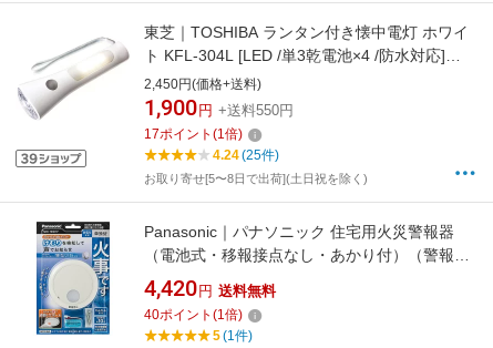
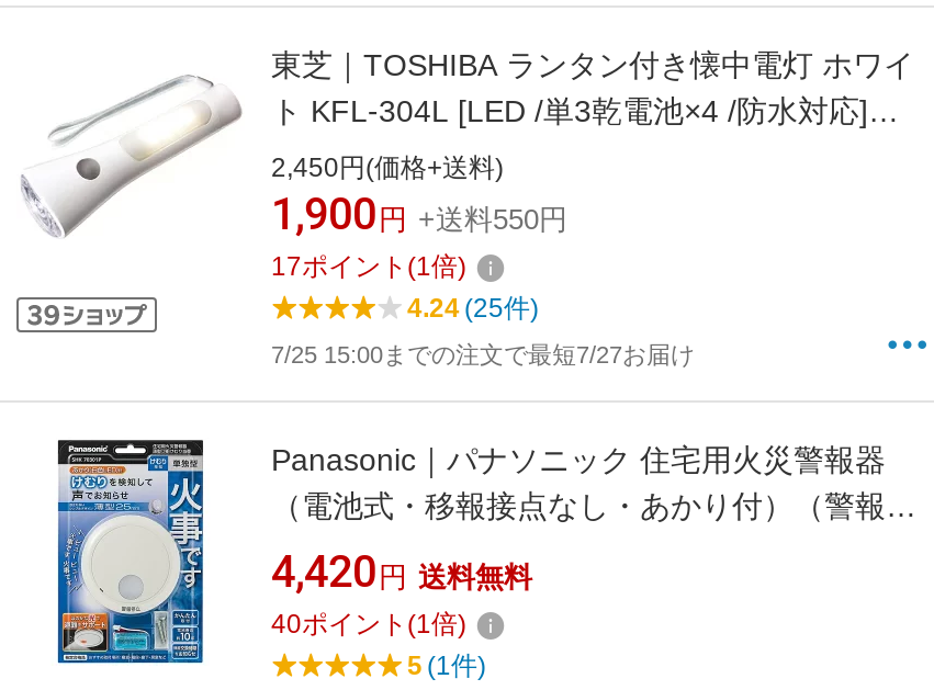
[144,172,368,185] お取り寄せ[5〜8日で出荷](土日祝を除く) -> [271,341,695,367] 7/25 15:00までの注文で最短7/27お届け

